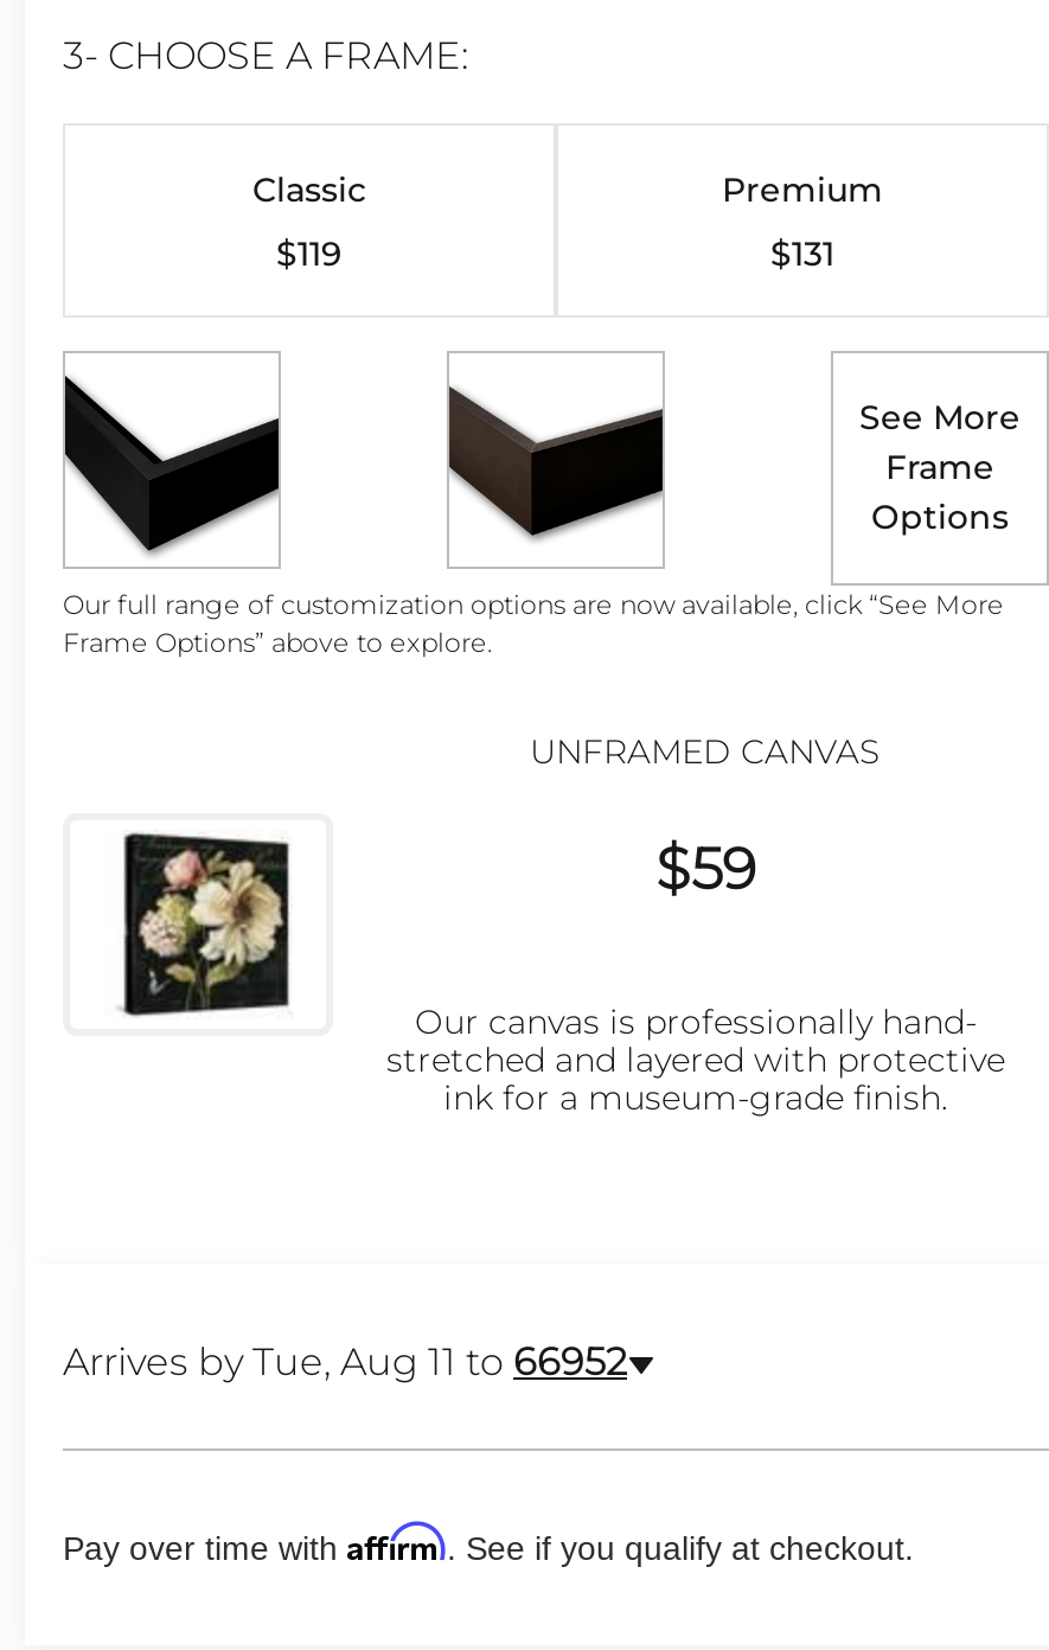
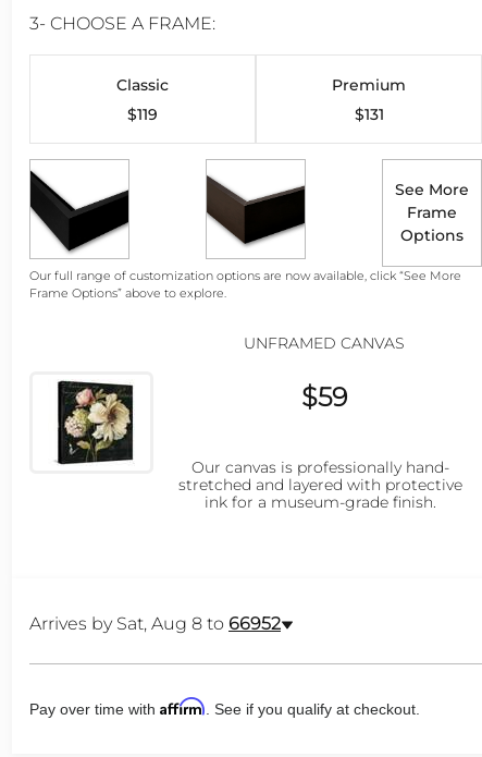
[63,1340,627,1385] Arrives by Tue, Aug 11 to 66952 -> [29,614,281,634] Arrives by Sat, Aug 8 to 66952

